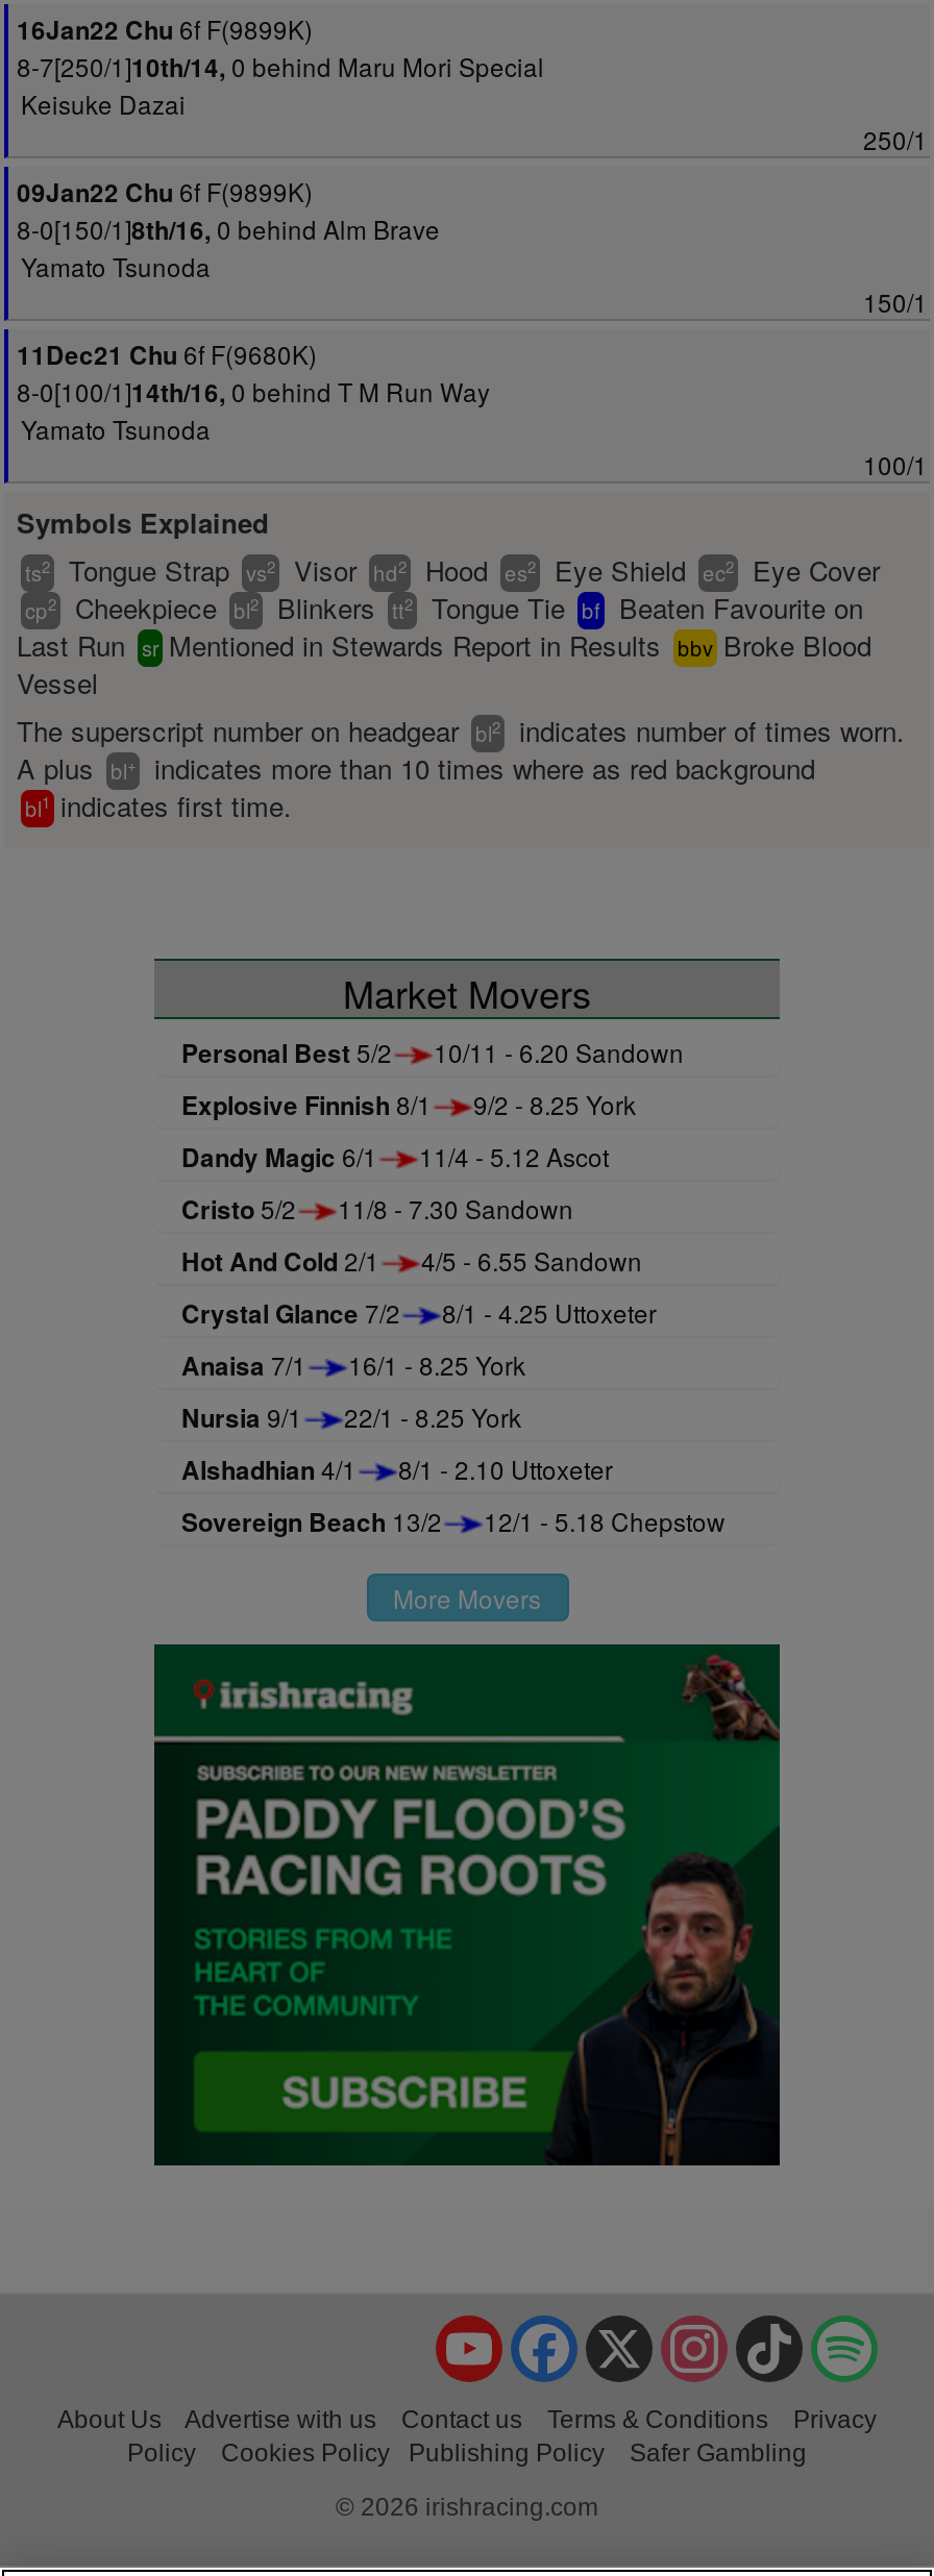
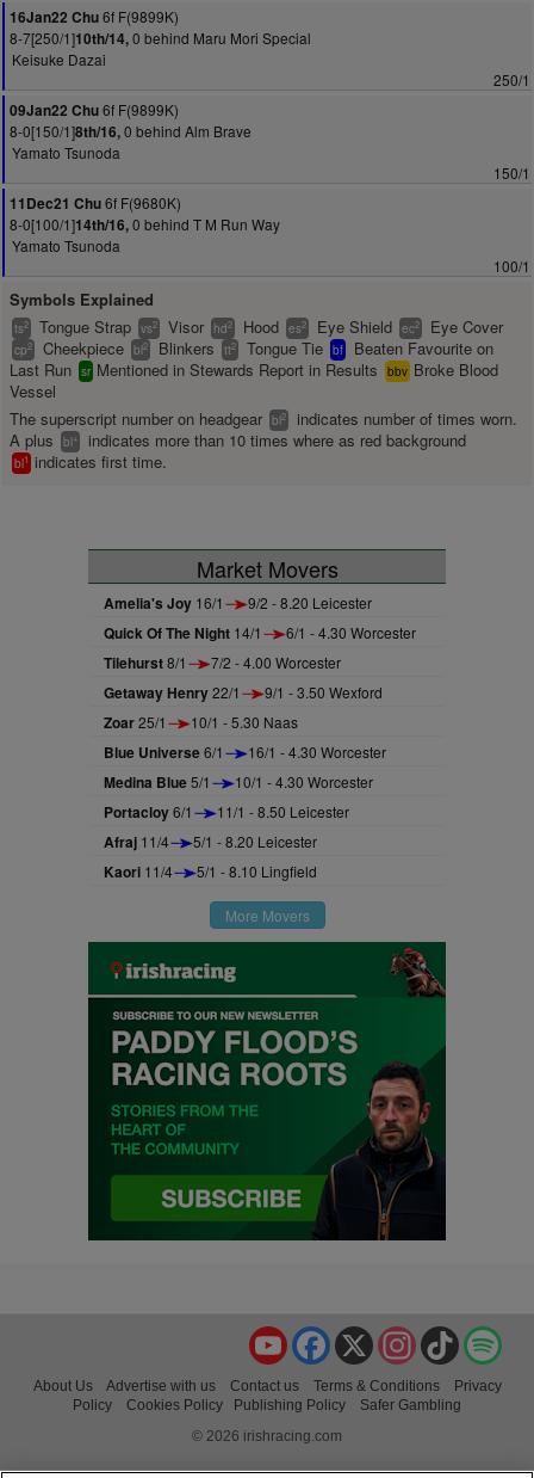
[181,1034,726,1540] Personal Best 5/2 | 10/11 - 6.20 Sandown | Explosive Finnish 8/1 | 9/2 - 8.25 York | Dandy Magic 6/1 | 11/4 - 5.12 Ascot | Cristo 5/2 | 11/8 - 7.30 Sandown | Hot And Cold 2/1 | 4/5 - 6.55 Sandown | Crystal Glance 7/2 | 8/1 - 4.25 Uttoxeter | Anaisa 7/1 | 16/1 - 8.25 York | Nursia 9/1 | 22/1 - 8.25 York | Alshadhian 4/1 | 8/1 - 2.10 Uttoxeter | Sovereign Beach 13/2 | 12/1 - 5.18 Chepstow -> [104,592,416,882] Amelia's Joy 16/1 | 9/2 - 8.20 Leicester | Quick Of The Night 14/1 | 6/1 - 4.30 Worcester | Tilehurst 8/1 | 7/2 - 4.00 Worcester | Getaway Henry 22/1 | 9/1 - 3.50 Wexford | Zoar 25/1 | 10/1 - 5.30 Naas | Blue Universe 6/1 | 16/1 - 4.30 Worcester | Medina Blue 5/1 | 10/1 - 4.30 Worcester | Portacloy 6/1 | 11/1 - 8.50 Leicester | Afraj 11/4 | 5/1 - 8.20 Leicester | Kaori 11/4 | 5/1 - 8.10 Lingfield

